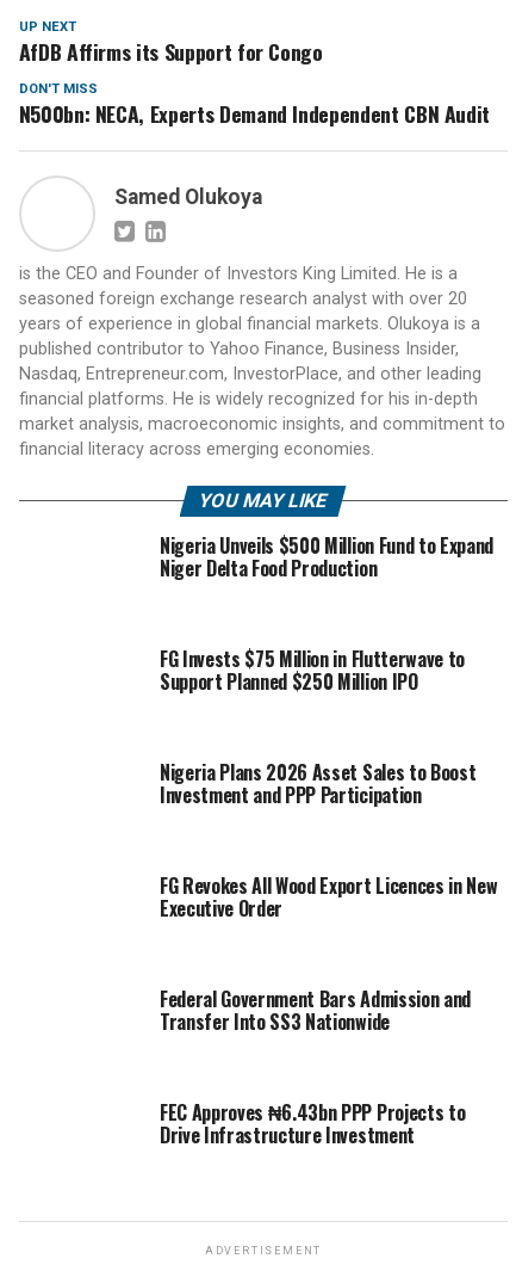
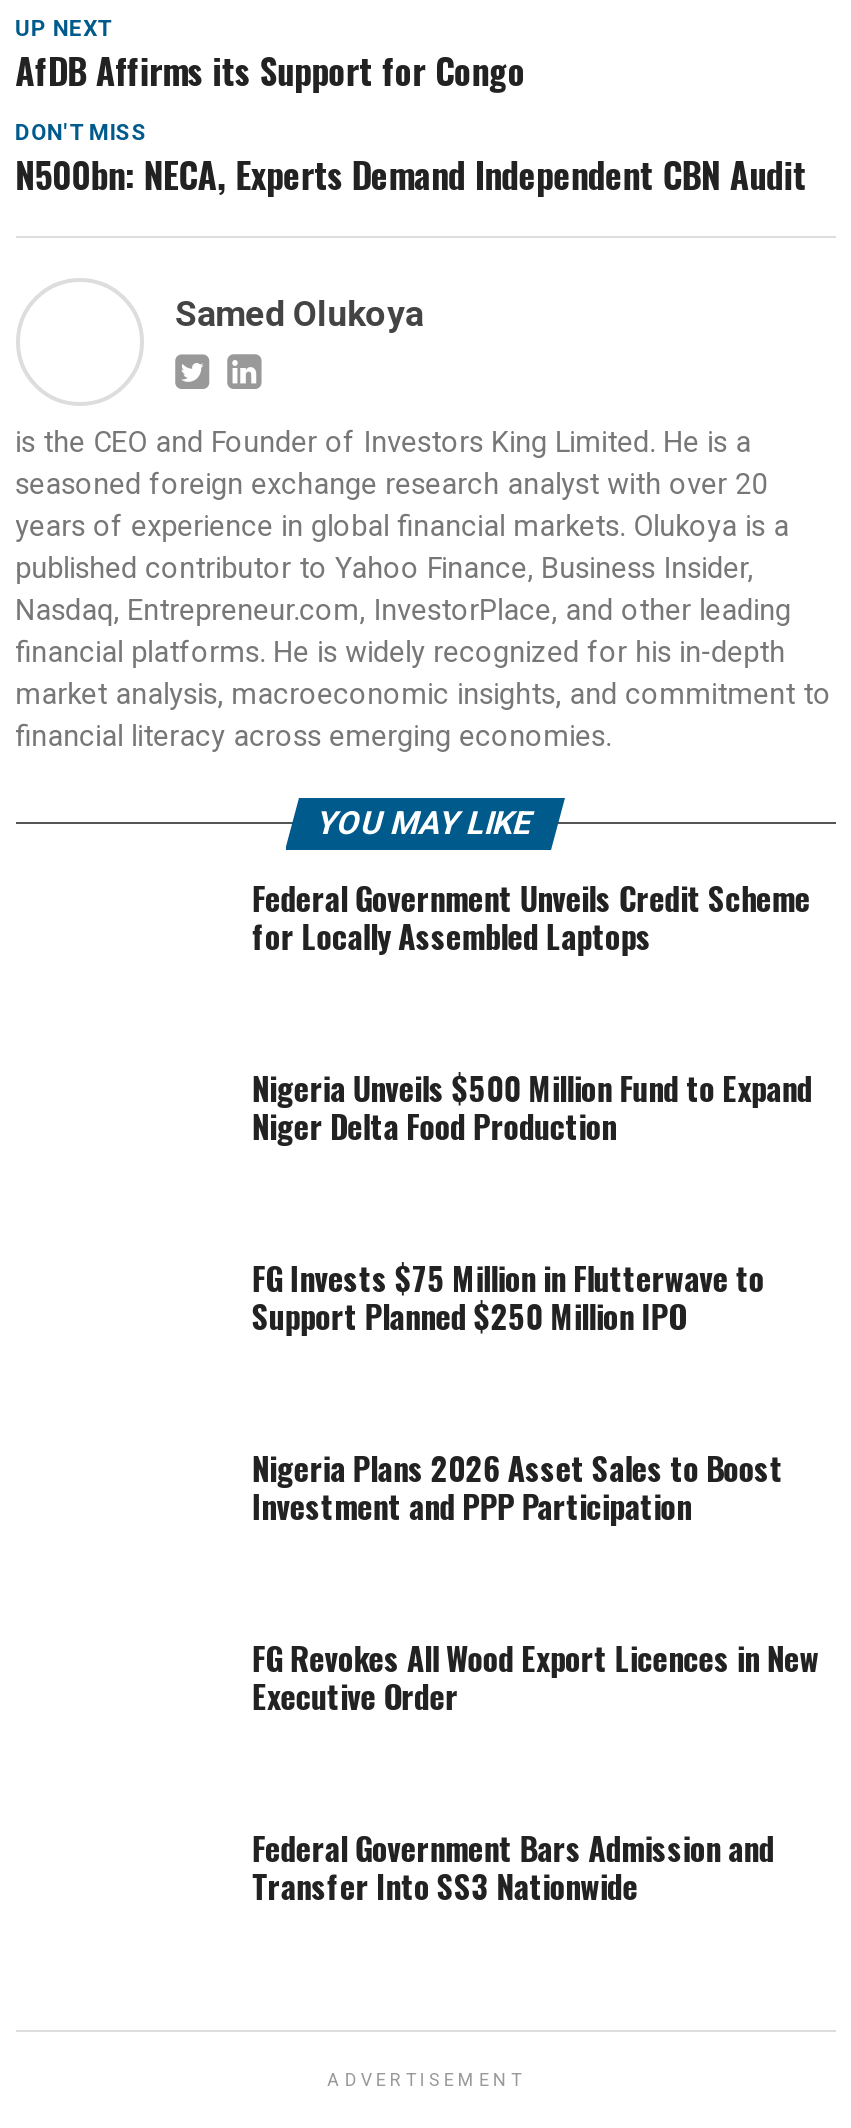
none -> [252,875,810,961] Federal Government Unveils Credit Scheme | for Locally Assembled Laptops
moved [160,531,497,1036] -> [252,1065,819,1911]: Nigeria Unveils $500 Million Fund to Expand | Niger Delta Food Production | FG Invests $75 Million in Flutterwave to | ... | Federal Government Bars Admission and | Transfer Into SS3 Nationwide
[160,1098,465,1150] FEC Approves ₦6.43bn PPP Projects to | Drive Infrastructure Investment -> none

